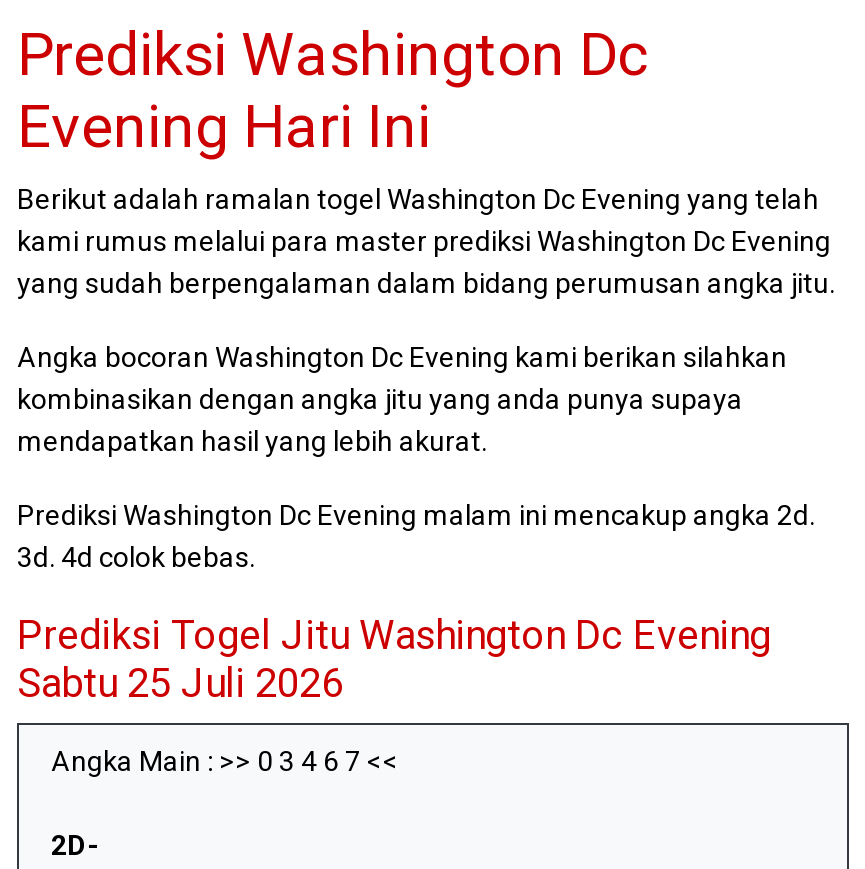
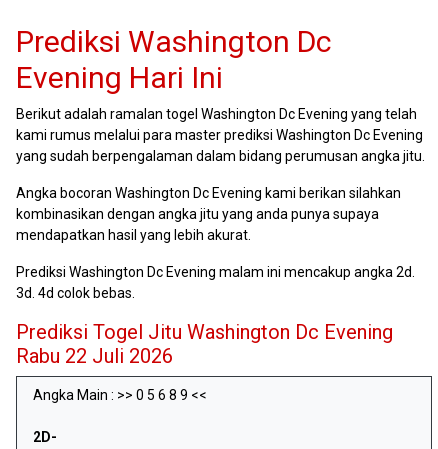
[17,659,343,707] Sabtu 25 Juli 2026 -> [16,344,173,368] Rabu 22 Juli 2026
[51,745,399,777] Angka Main : >> 0 3 4 6 7 << -> [33,387,207,403] Angka Main : >> 0 5 6 8 9 <<

